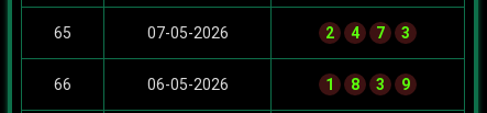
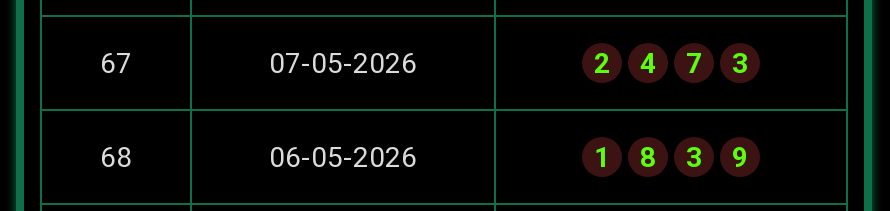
[54,24,71,42] 65 -> [100,47,132,79] 67
[54,76,71,93] 66 -> [100,141,132,173] 68

